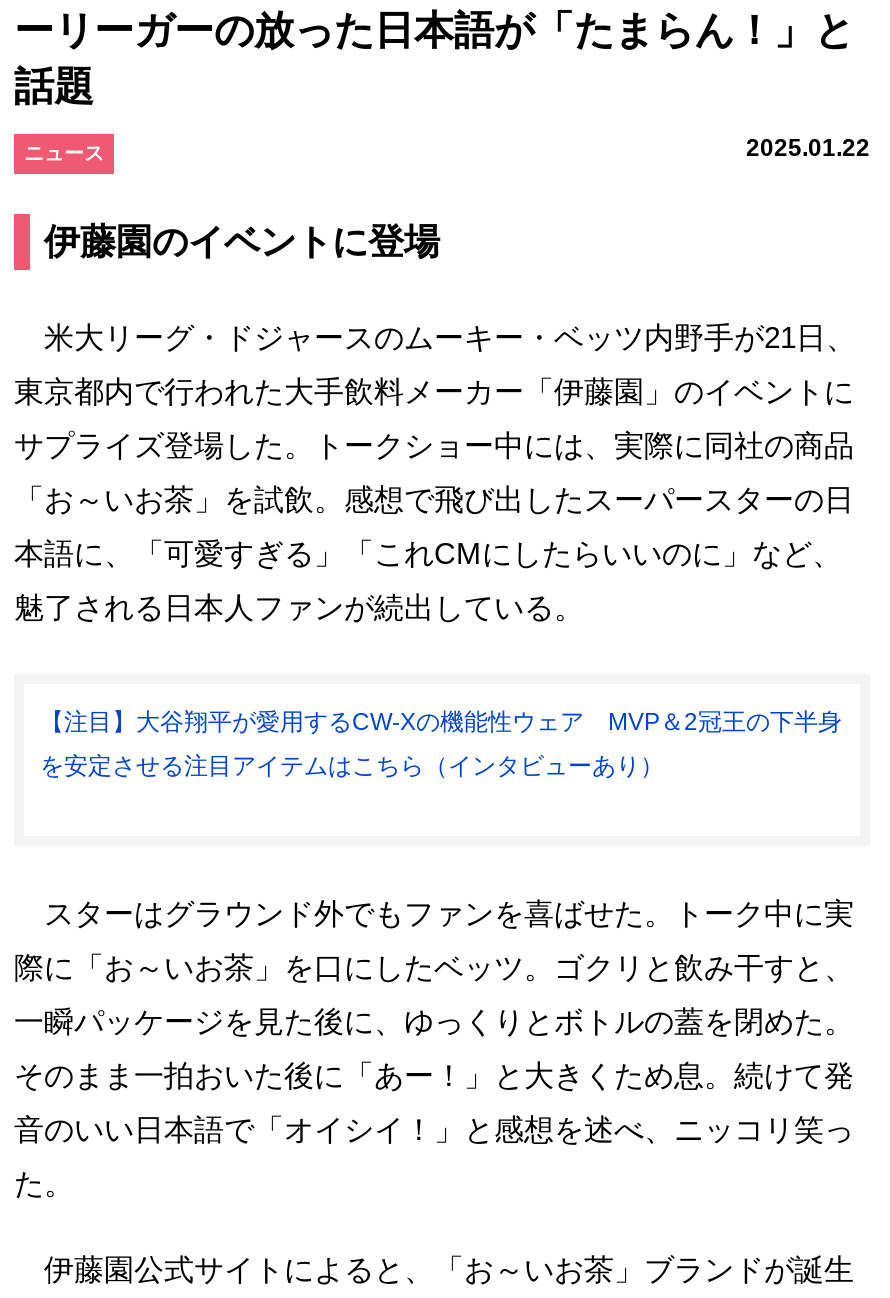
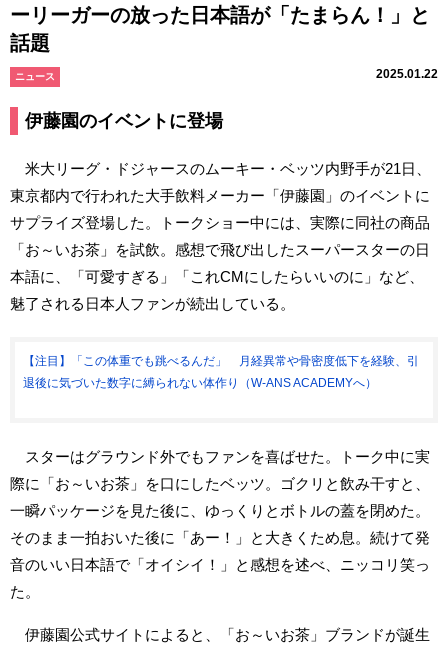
[40,707,842,735] 【注目】大谷翔平が愛用するCW-Xの機能性ウェア MVP＆2冠王の下半身 -> [23,353,419,367] 【注目】「この体重でも跳べるんだ」 月経異常や骨密度低下を経験、引
[40,751,664,779] を安定させる注目アイテムはこちら（インタビューあり） -> [23,375,377,389] 退後に気づいた数字に縛られない体作り（W-ANS ACADEMYへ）

